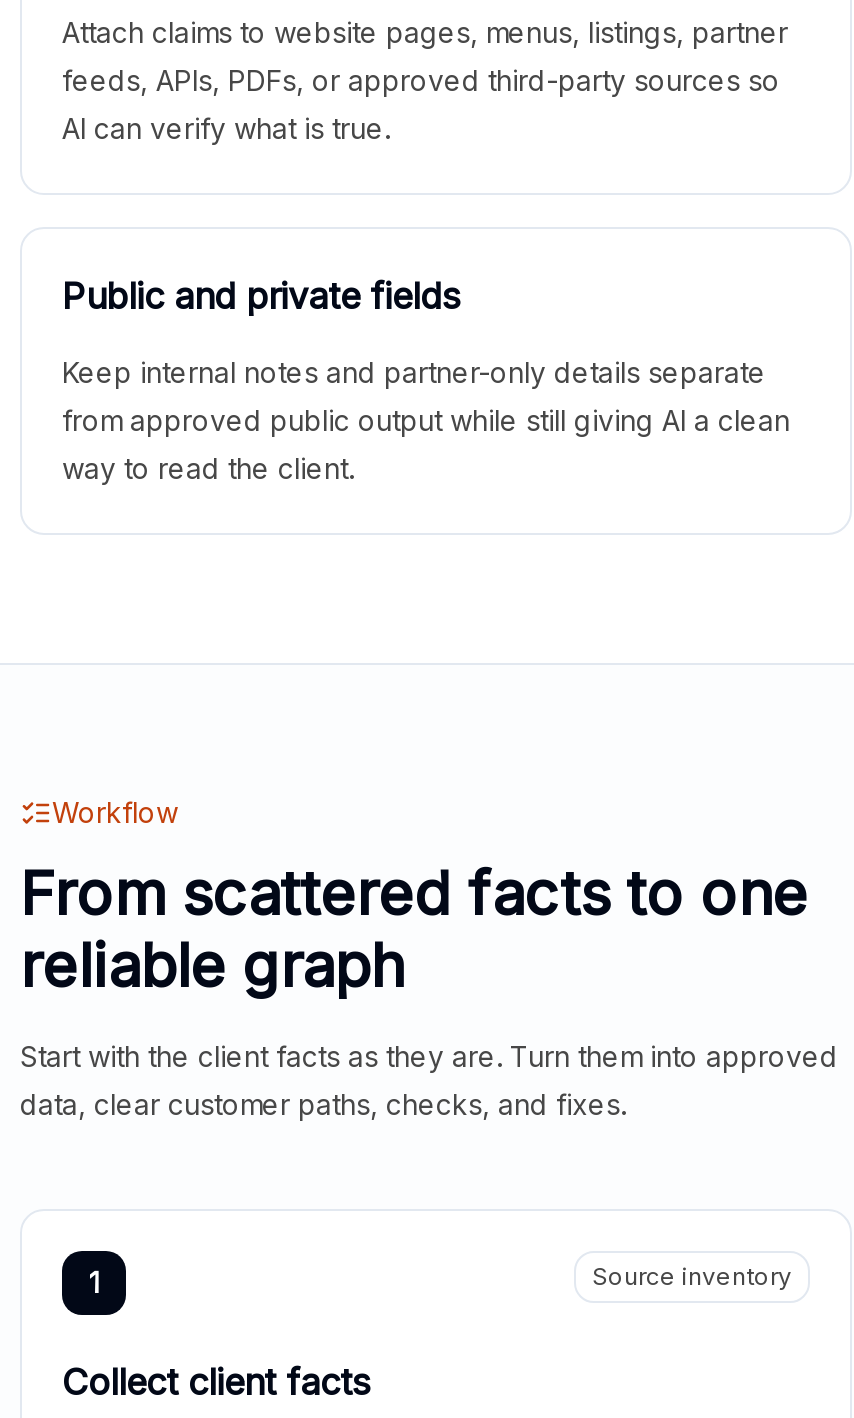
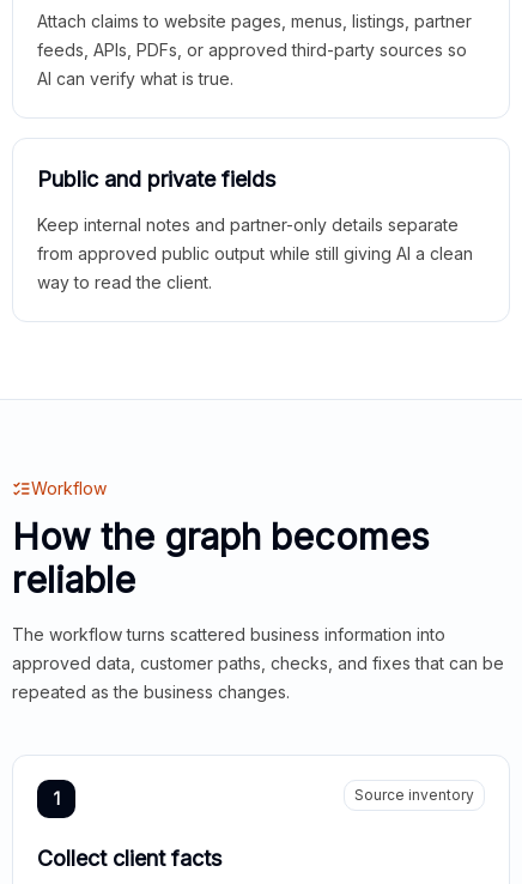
[20,857,808,1001] From scattered facts to one | reliable graph -> [12,515,429,601] How the graph becomes | reliable
[20,1039,838,1121] Start with the client facts as they are. Turn them into approved | data, clear customer paths, checks, and fixes. -> [12,624,504,702] The workflow turns scattered business information into | approved data, customer paths, checks, and fixes that can be | repeated as the business changes.

